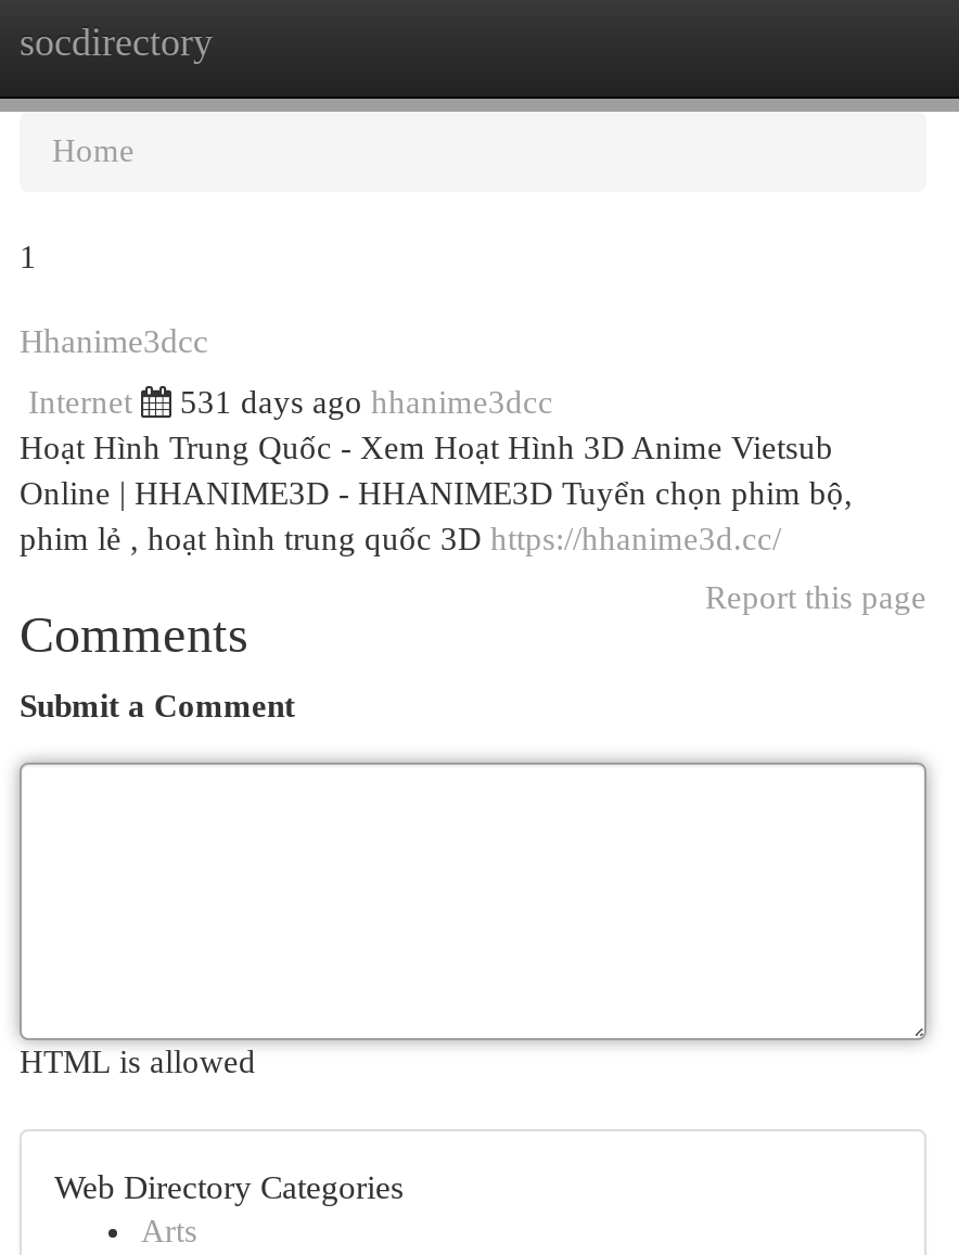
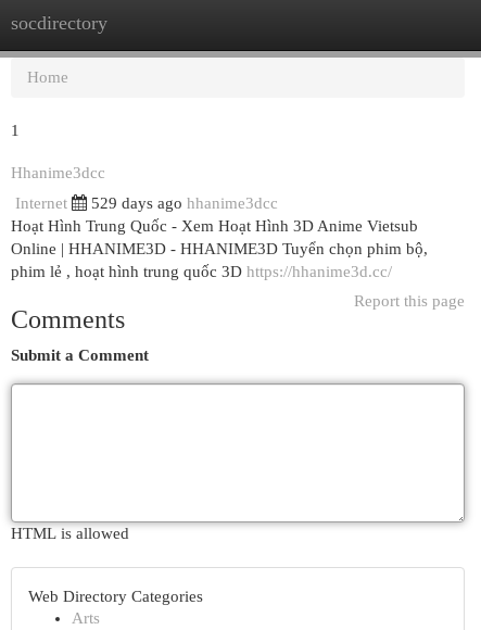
[180,385,553,420] 531 days ago hhanime3dcc -> [91,194,278,212] 529 days ago hhanime3dcc

